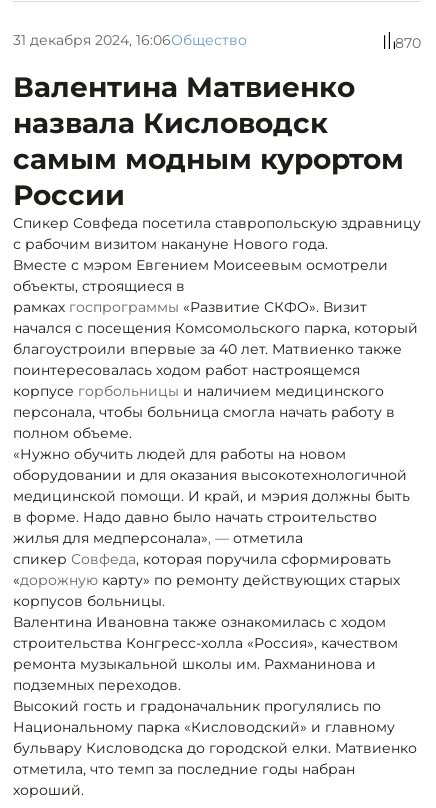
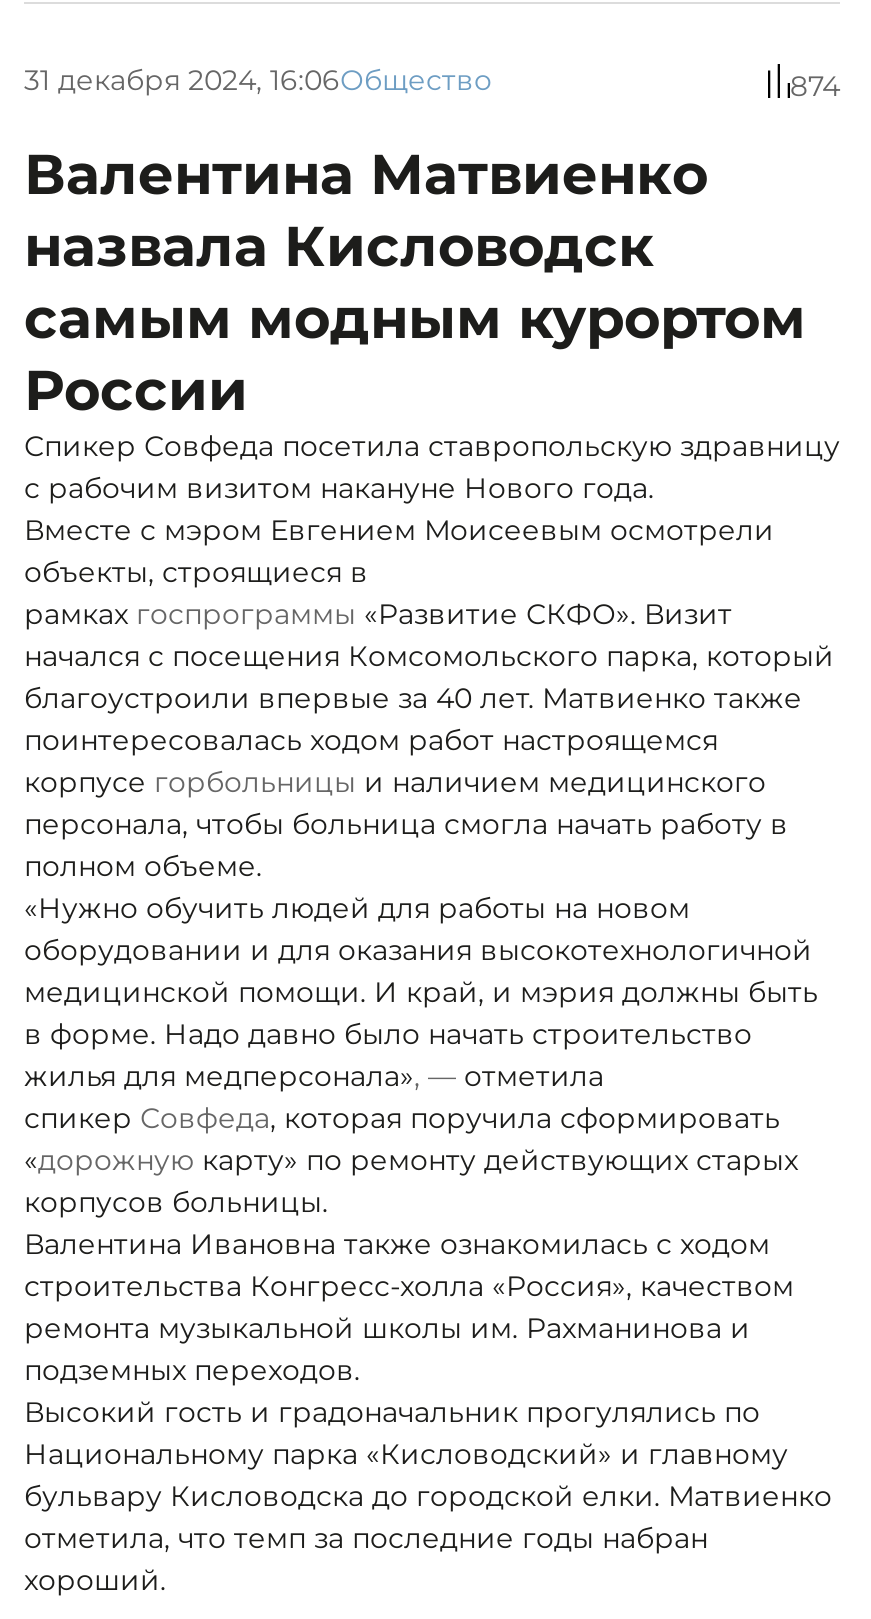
[395,34,421,52] 870 -> [790,67,840,103] 874

